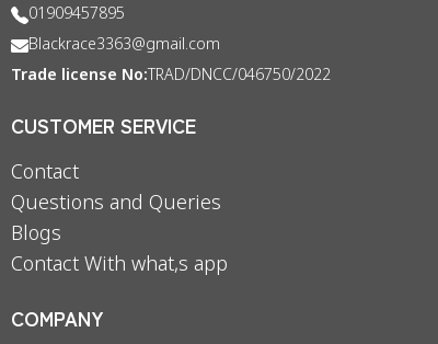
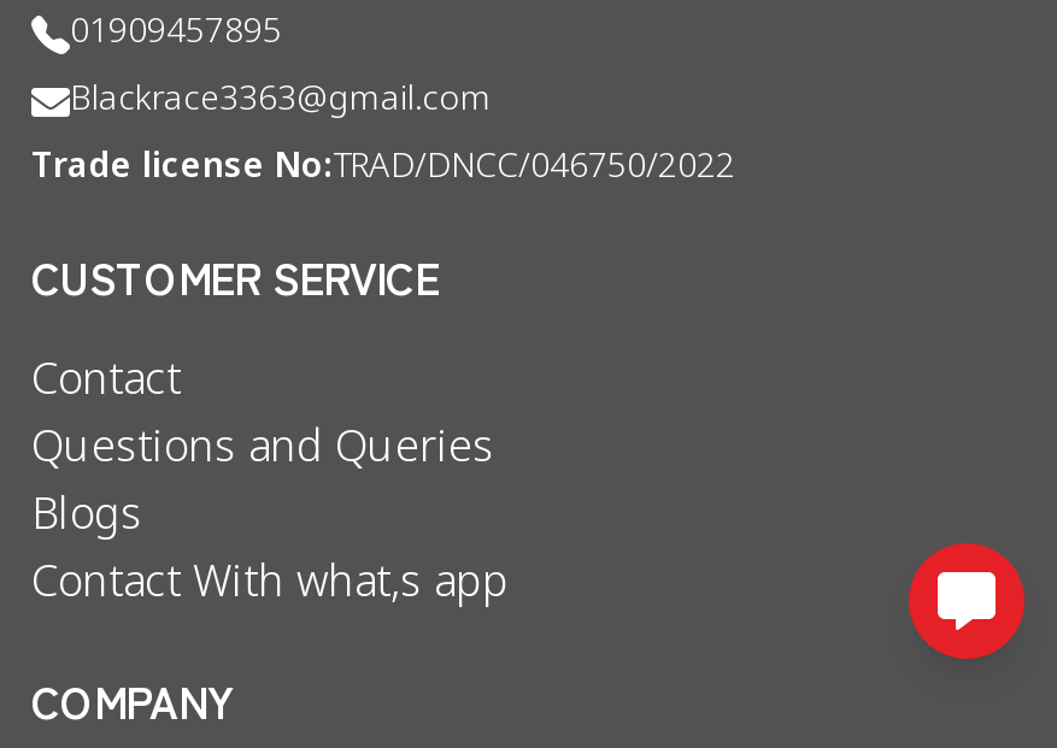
none -> [906,540,1027,660] [image]

